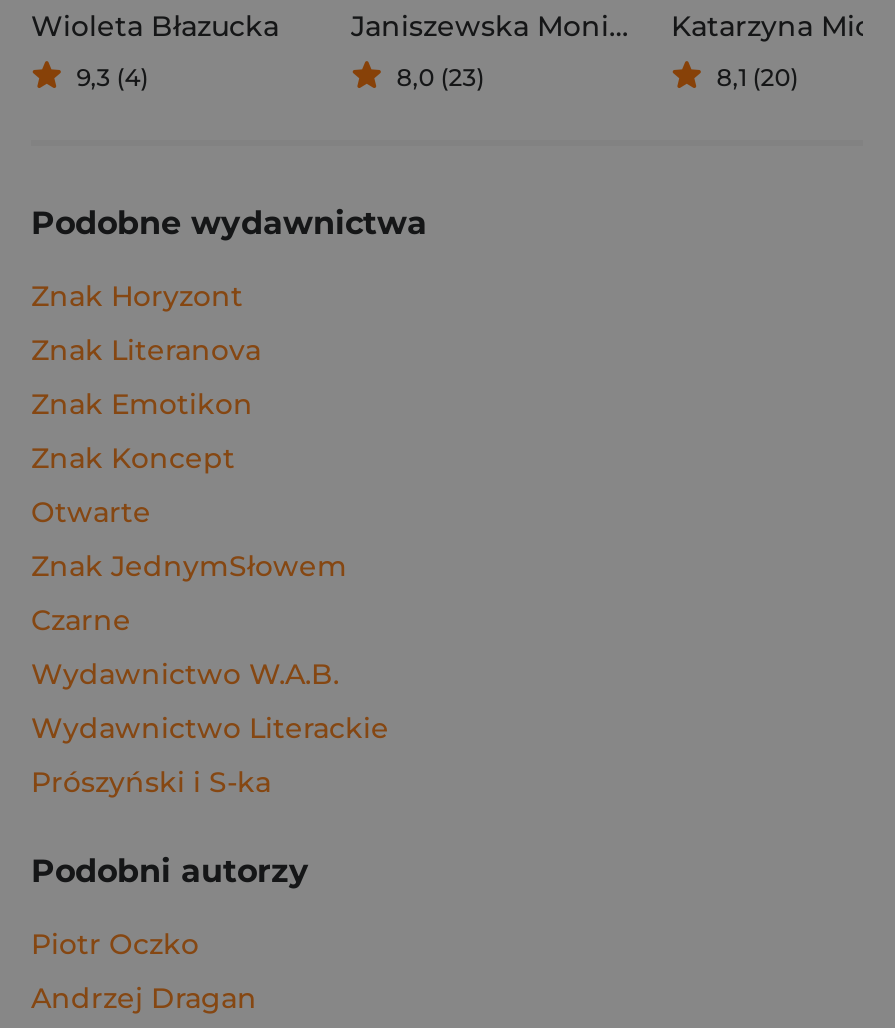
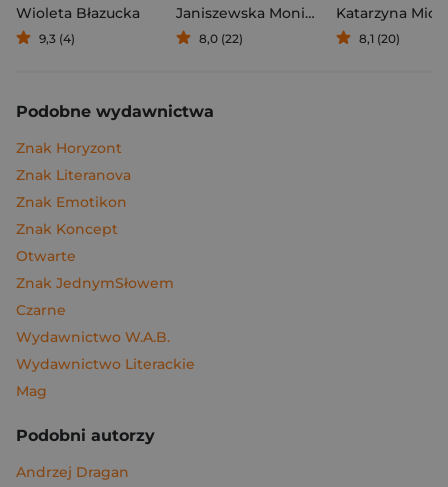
[397,62,485,92] 8,0 (23) -> [199,31,243,46] 8,0 (22)
[31,764,271,800] Prószyński i S-ka -> [16,382,47,400] Mag
[31,926,199,962] Piotr Oczko -> none

